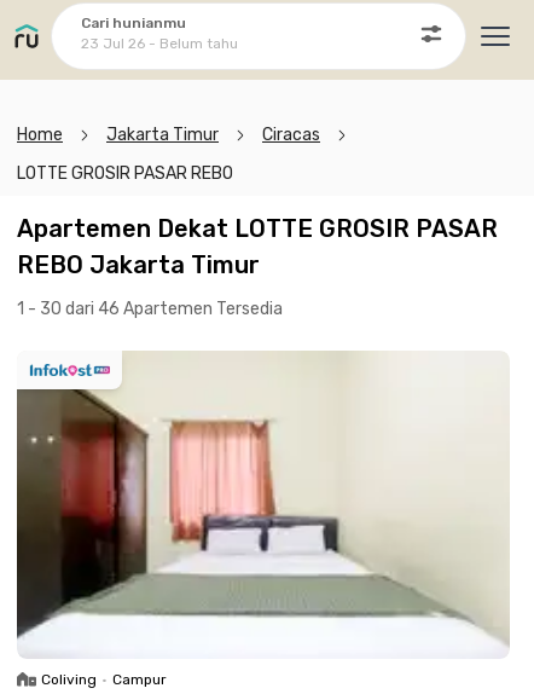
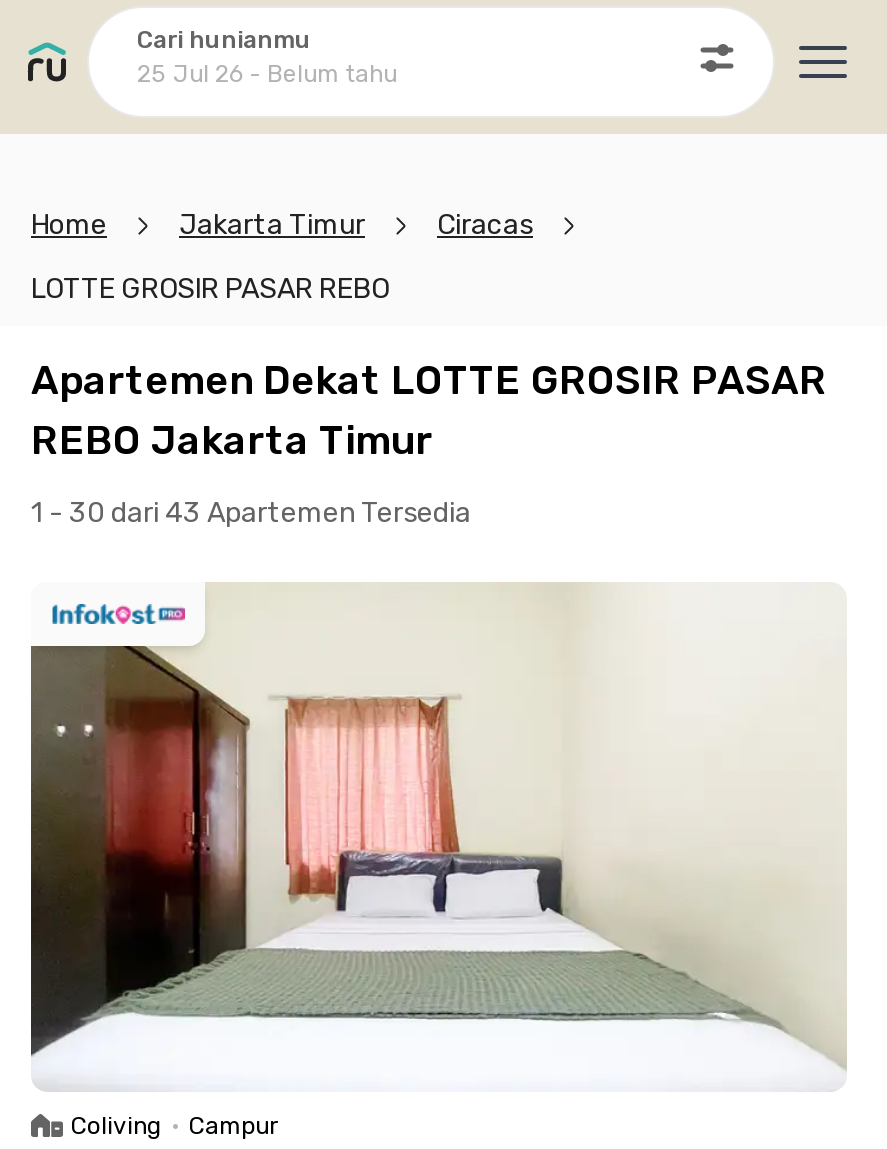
[81,34,238,51] 23 Jul 26 - Belum tahu -> [137,59,397,87] 25 Jul 26 - Belum tahu
[17,299,283,319] 1 - 30 dari 46 Apartemen Tersedia -> [31,496,471,530] 1 - 30 dari 43 Apartemen Tersedia

